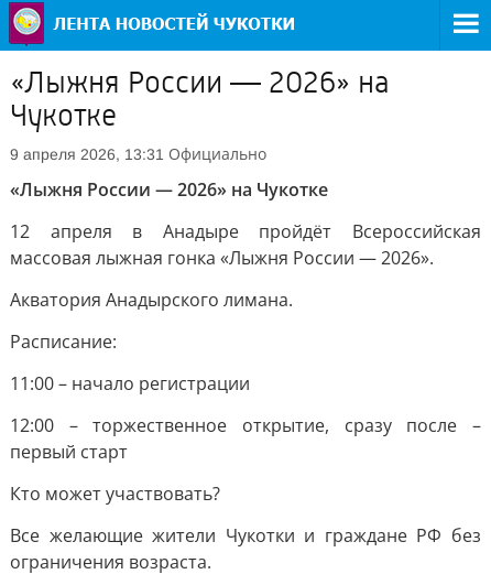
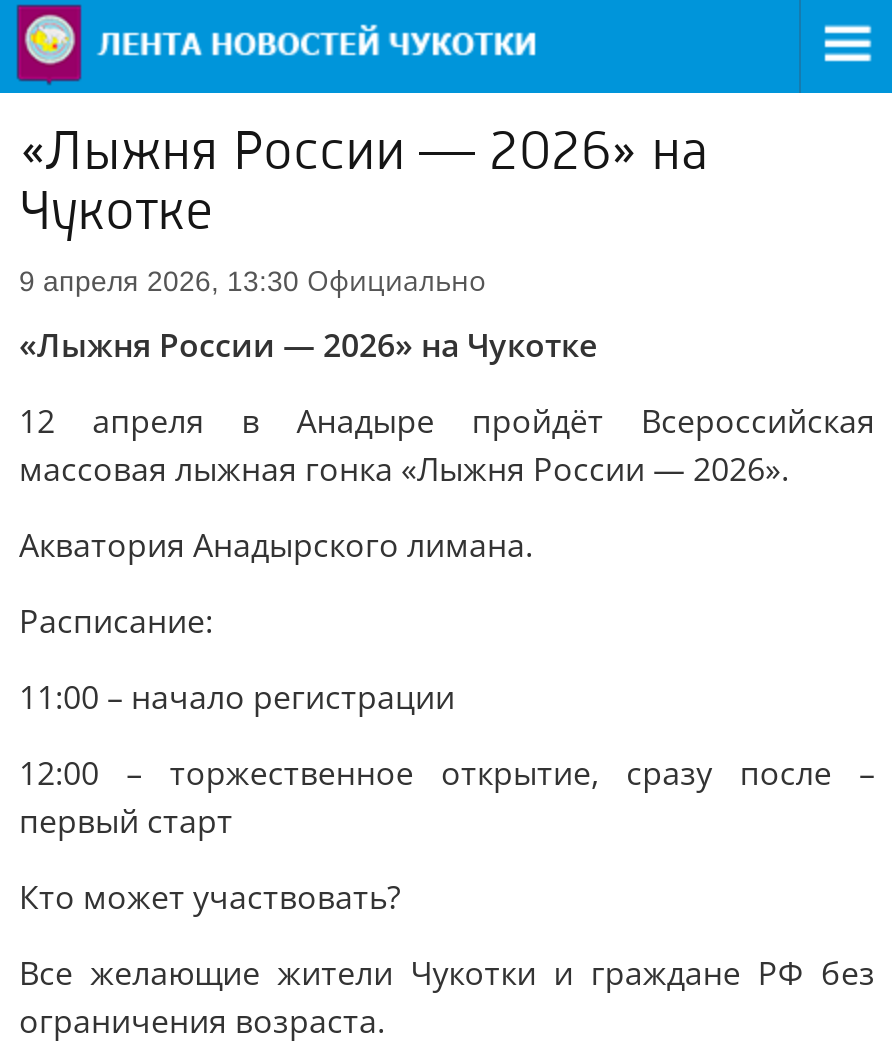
[10,143,266,164] 9 апреля 2026, 13:31 Официально -> [19,261,485,299] 9 апреля 2026, 13:30 Официально

